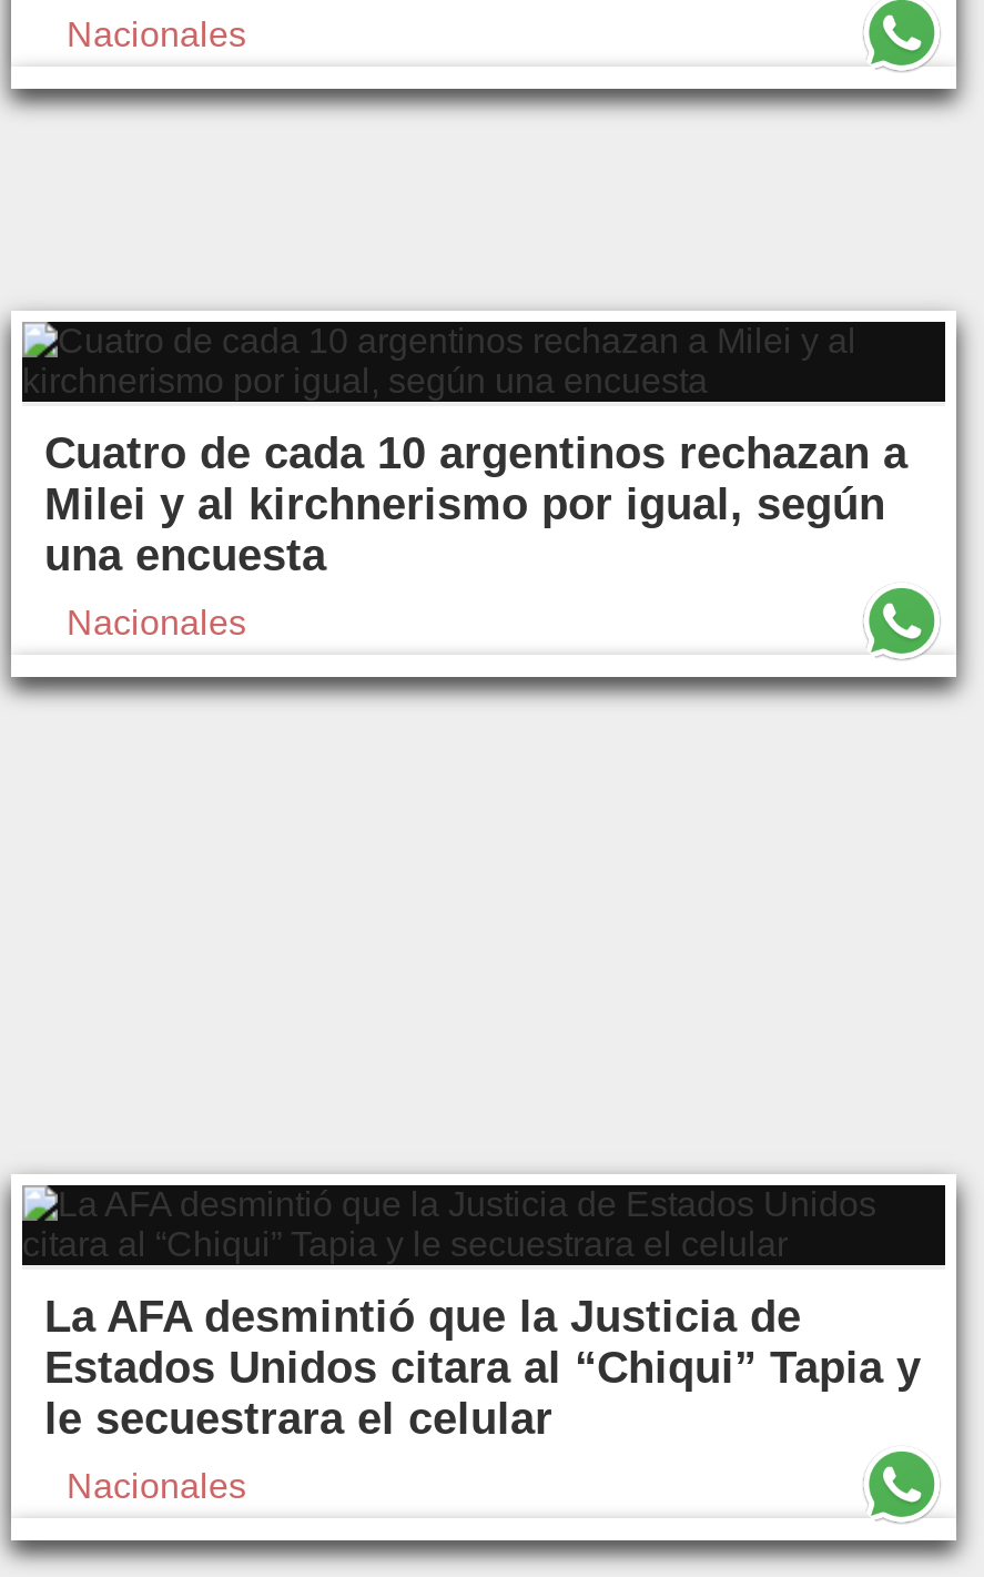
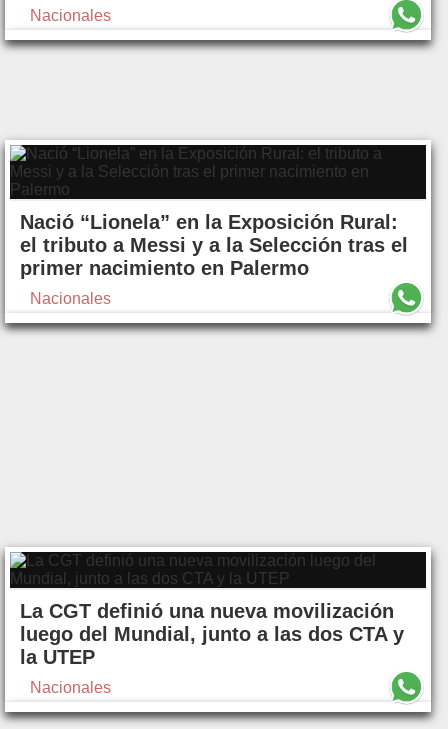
[44,429,907,580] Cuatro de cada 10 argentinos rechazan a | Milei y al kirchnerismo por igual, según | una encuesta -> [20,211,408,279] Nació “Lionela” en la Exposición Rural: | el tributo a Messi y a la Selección tras el | primer nacimiento en Palermo
[44,1293,921,1444] La AFA desmintió que la Justicia de | Estados Unidos citara al “Chiqui” Tapia y | le secuestrara el celular -> [20,600,404,668] La CGT definió una nueva movilización | luego del Mundial, junto a las dos CTA y | la UTEP

